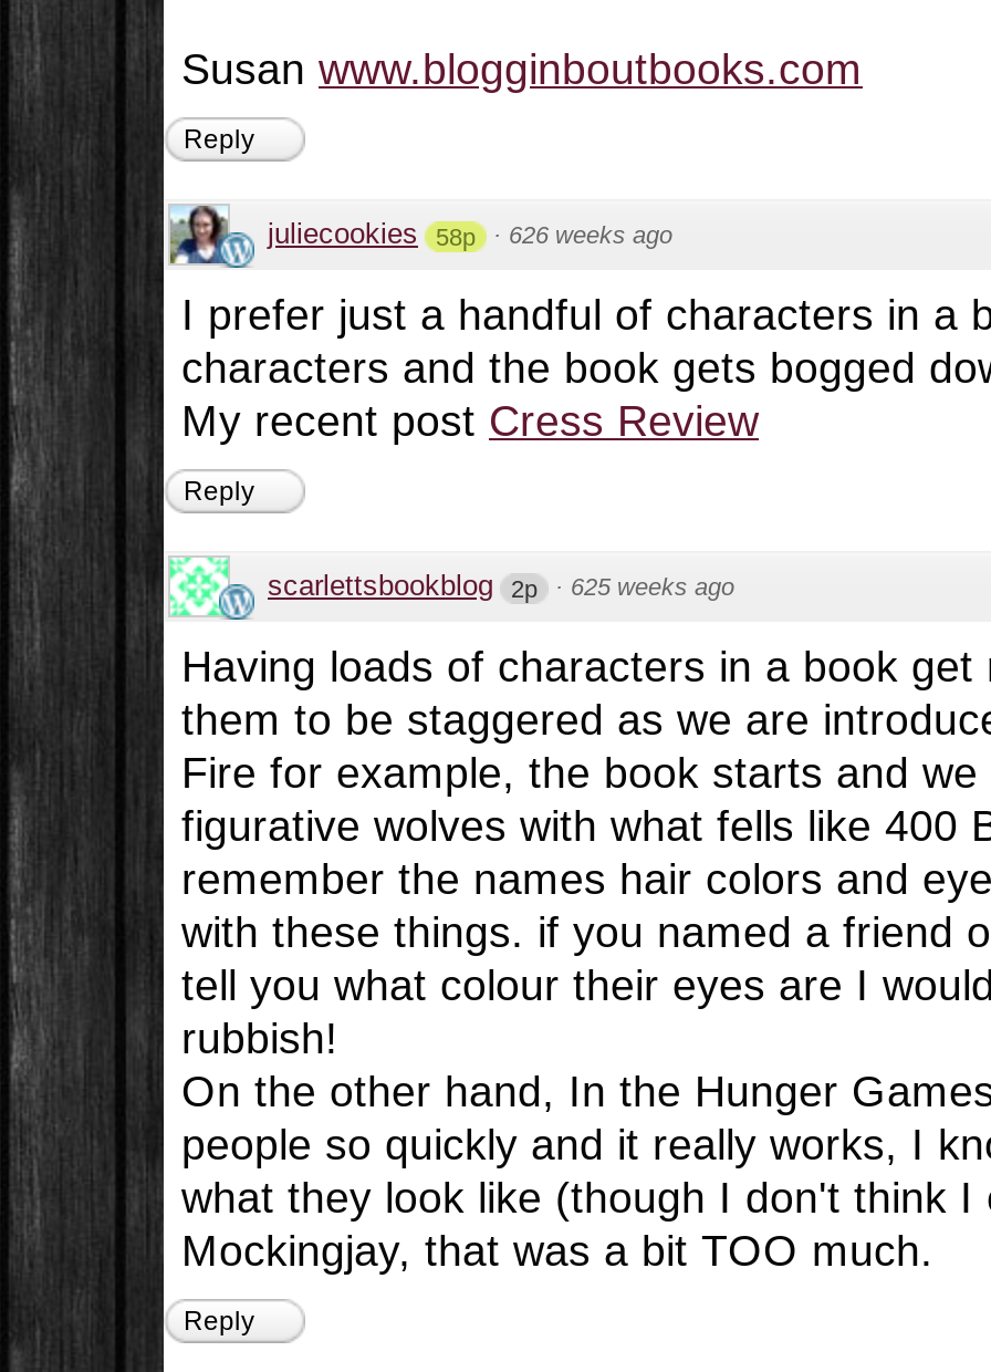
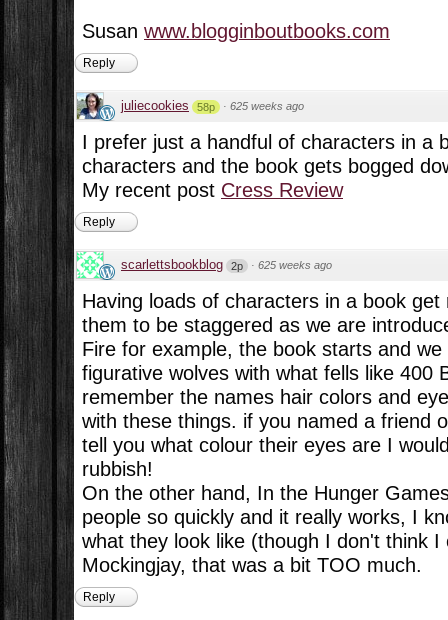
[268,217,672,250] juliecookies 58p · 626 weeks ago -> [121,98,304,113] juliecookies 58p · 625 weeks ago

